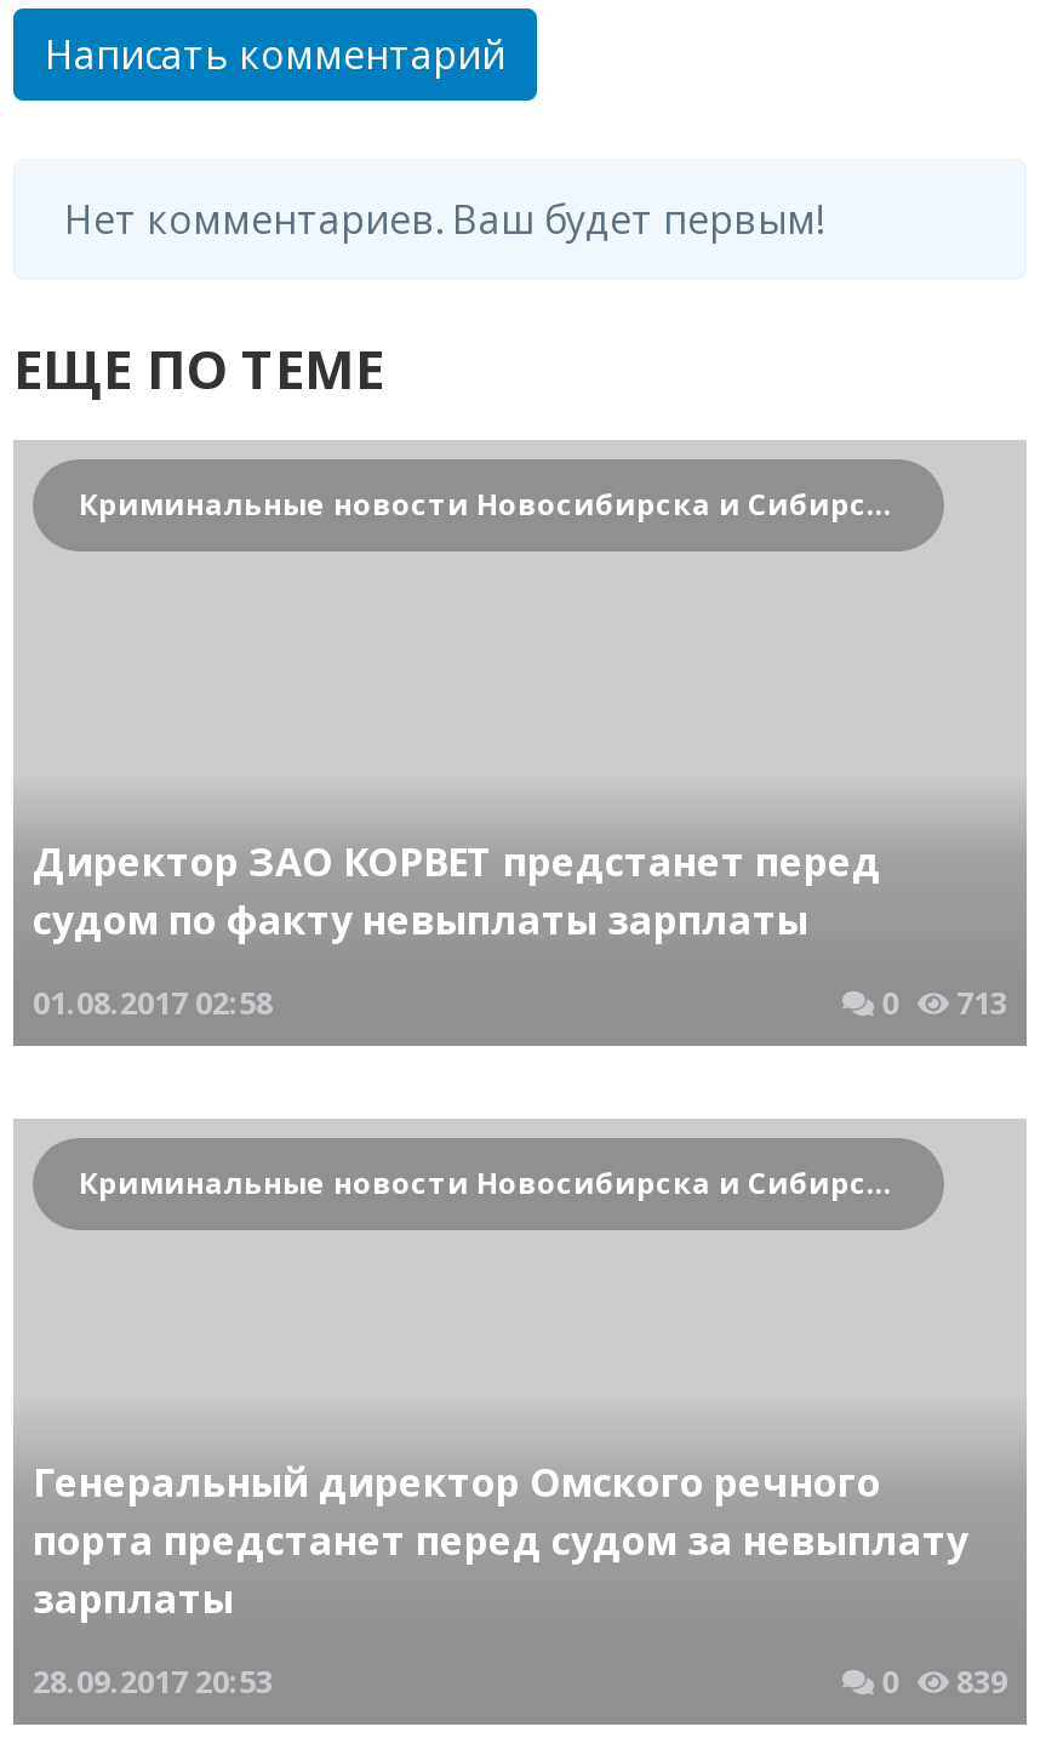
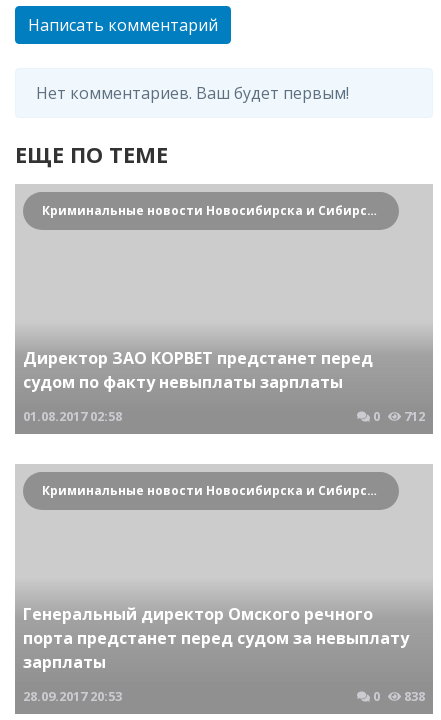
[874,980,1007,1024] 0 713 -> [370,407,425,425] 0 712
[874,1659,1007,1703] 0 839 -> [370,687,425,705] 0 838

